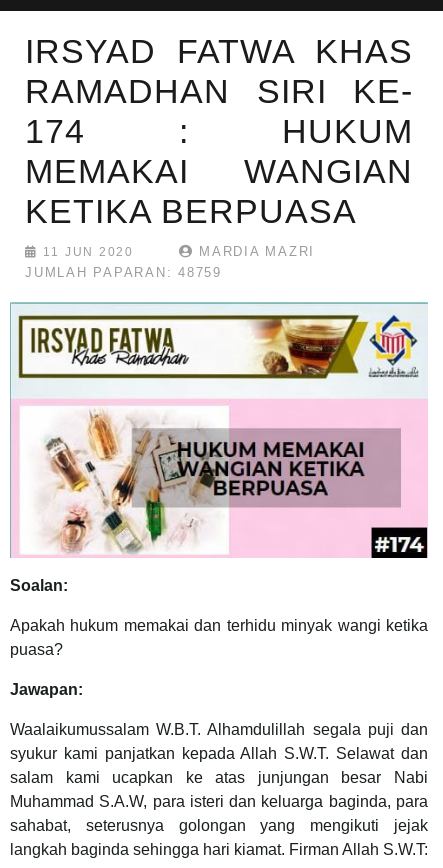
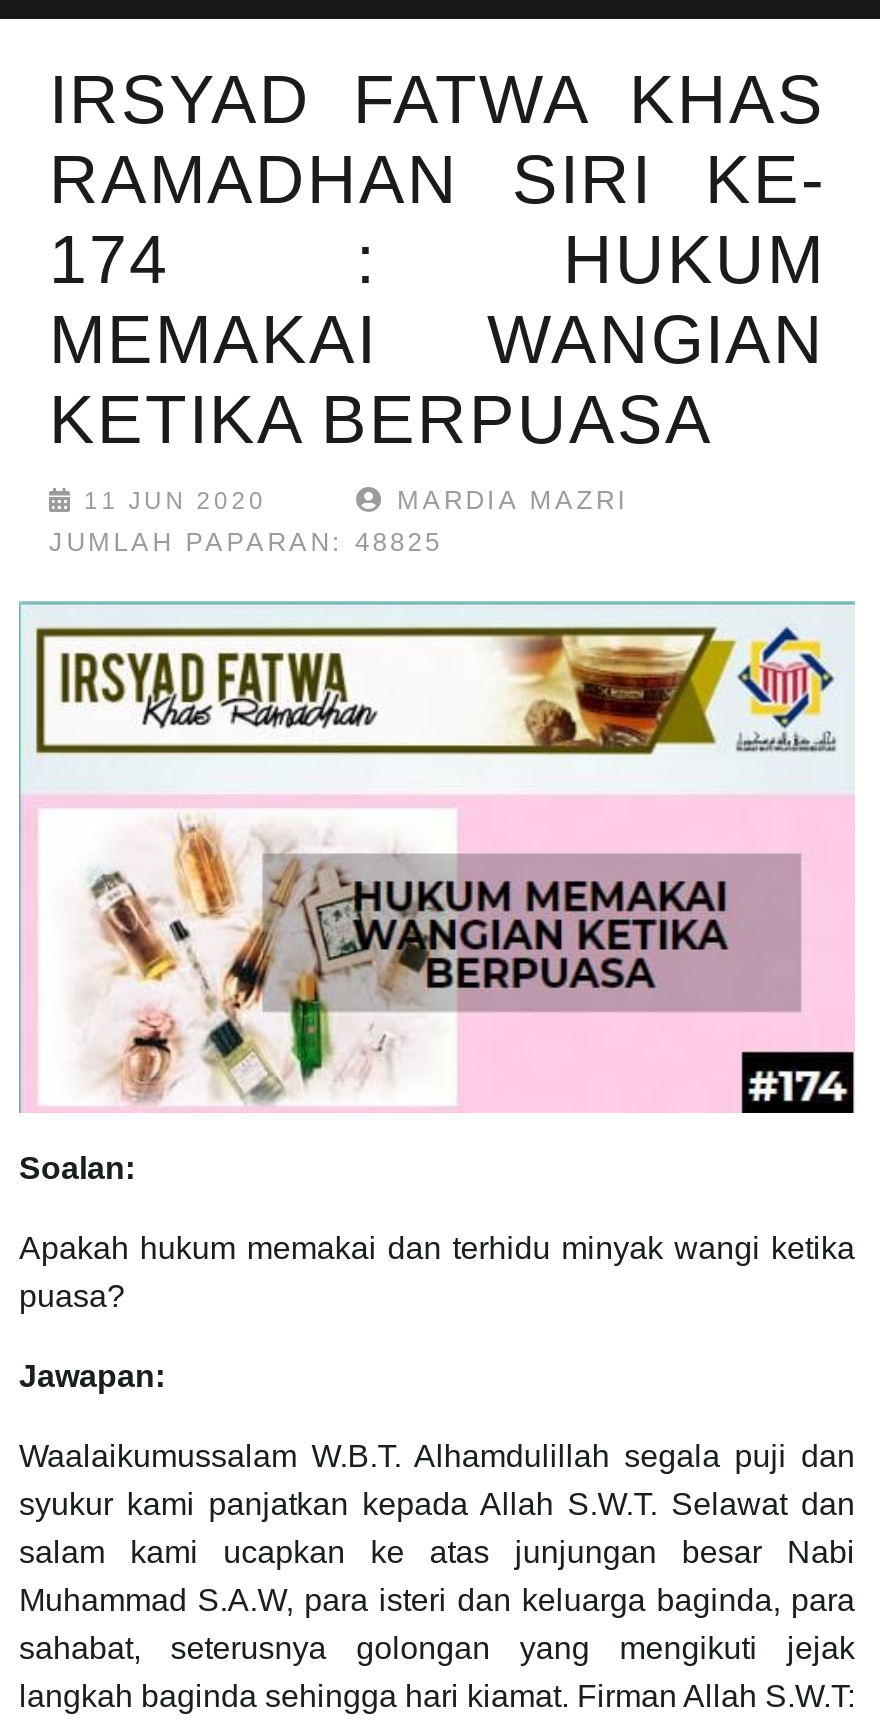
[25,265,222,280] JUMLAH PAPARAN: 48759 -> [49,528,443,558] JUMLAH PAPARAN: 48825

